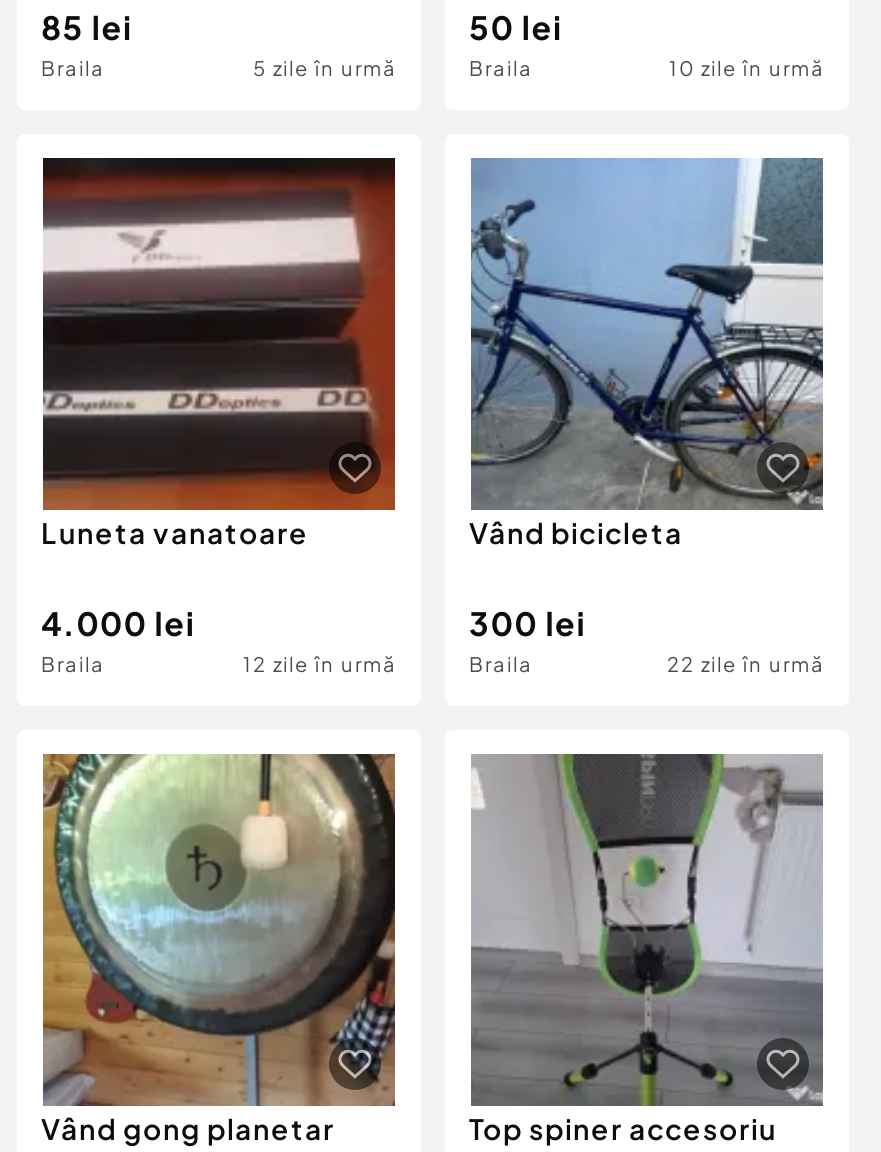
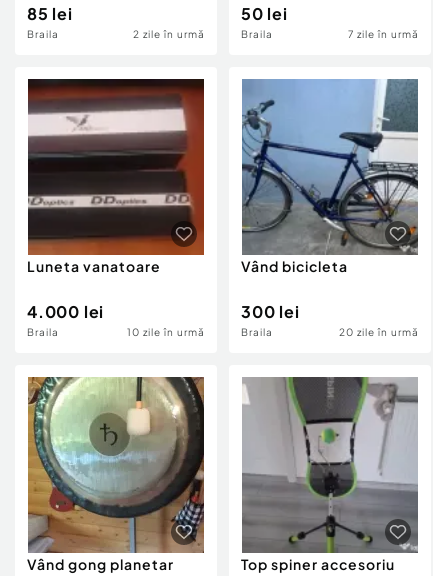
[253,56,397,80] 5 zile în urmă -> [133,28,205,40] 2 zile în urmă
[669,56,825,80] 10 zile în urmă -> [348,28,419,40] 7 zile în urmă
[243,652,397,676] 12 zile în urmă -> [127,326,205,338] 10 zile în urmă
[667,652,825,676] 22 zile în urmă -> [339,326,419,338] 20 zile în urmă

